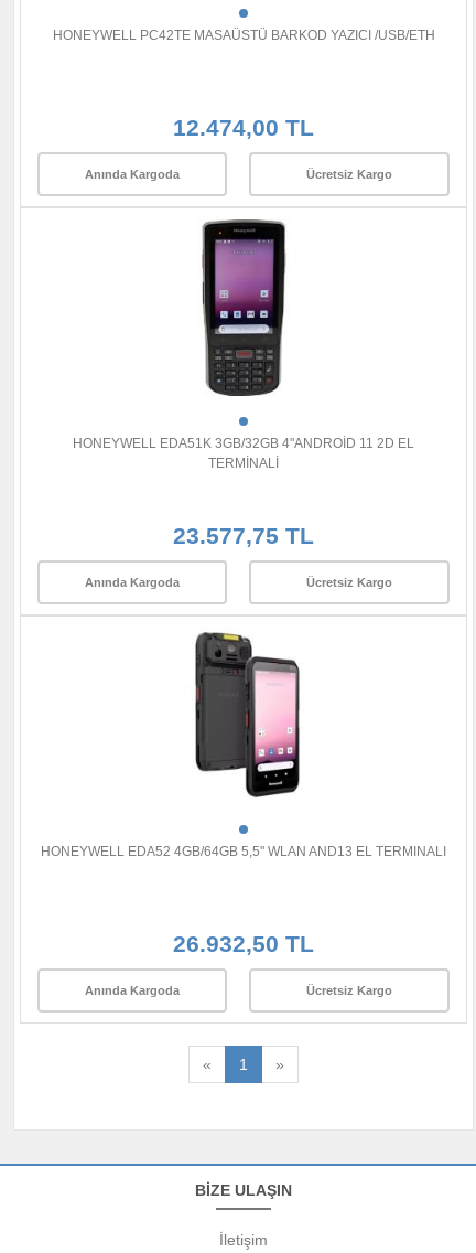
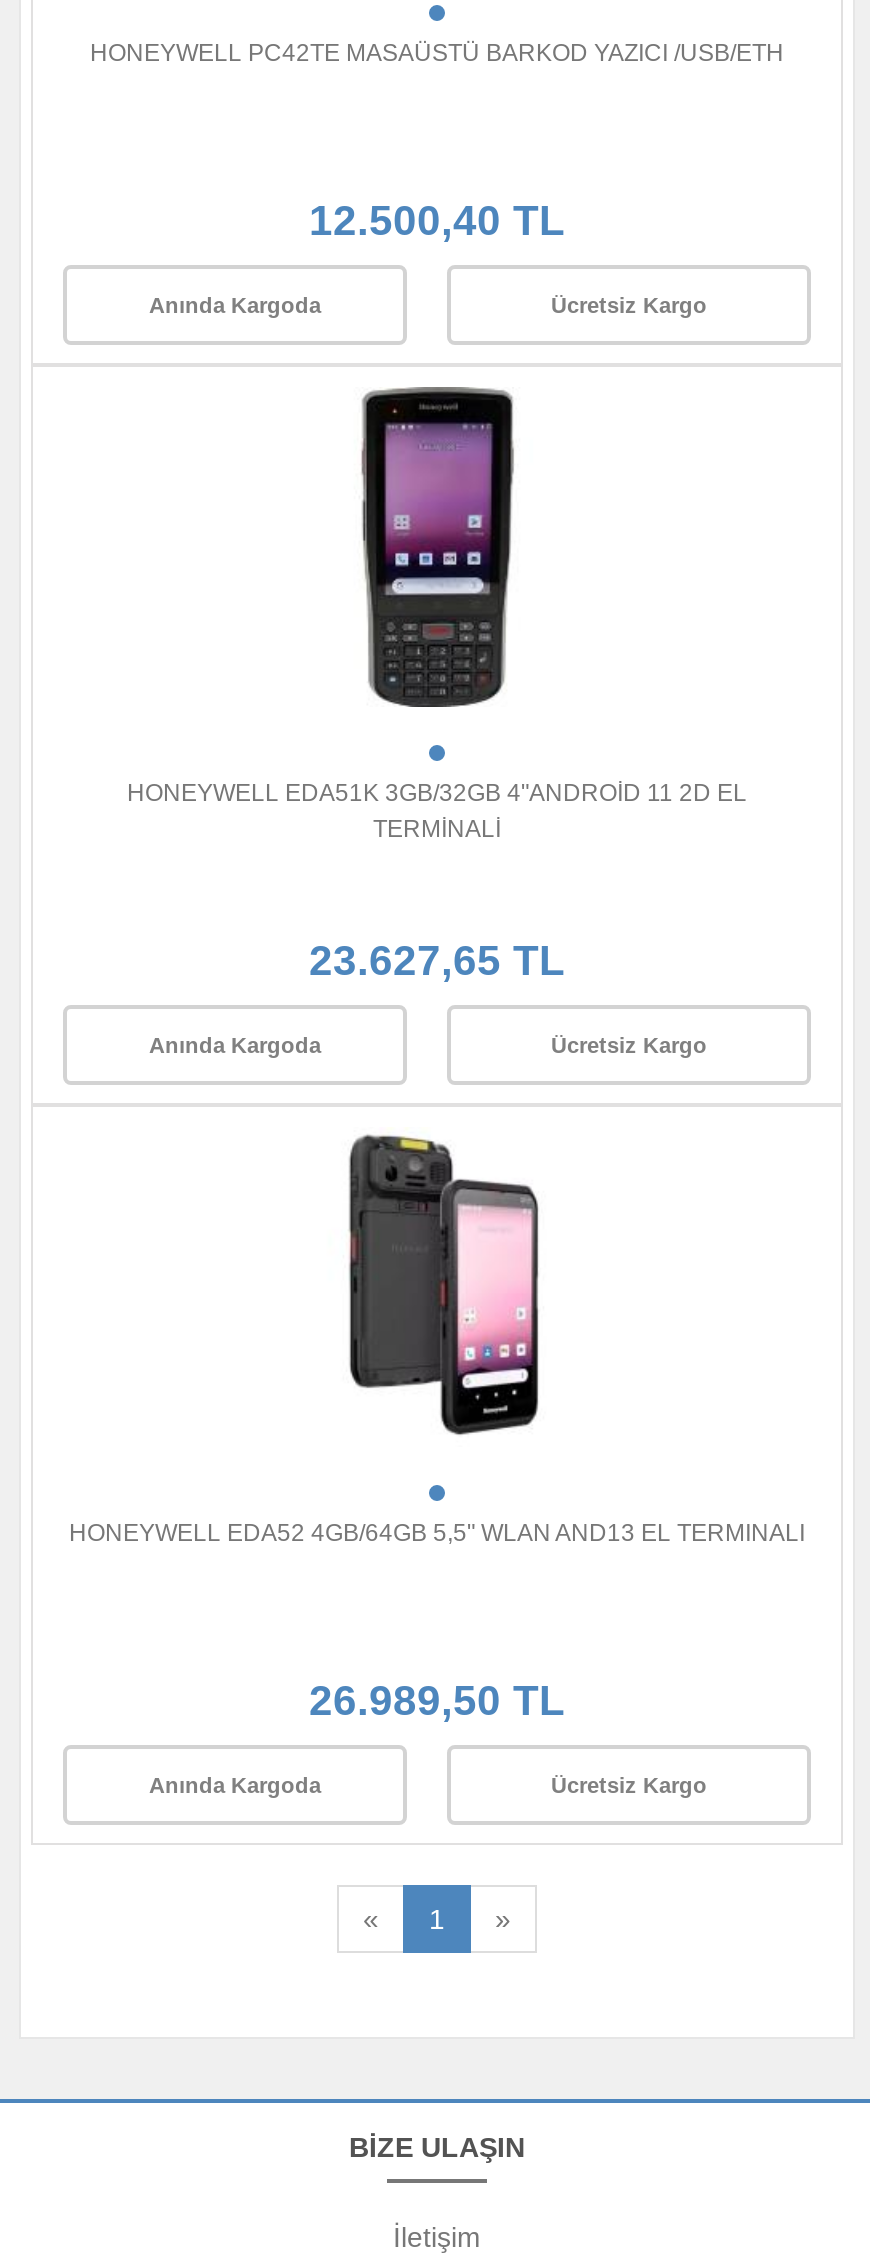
[173,115,314,140] 12.474,00 TL -> [309,197,565,243] 12.500,40 TL
[173,523,314,548] 23.577,75 TL -> [309,937,565,983] 23.627,65 TL
[173,931,314,956] 26.932,50 TL -> [309,1677,565,1723] 26.989,50 TL

